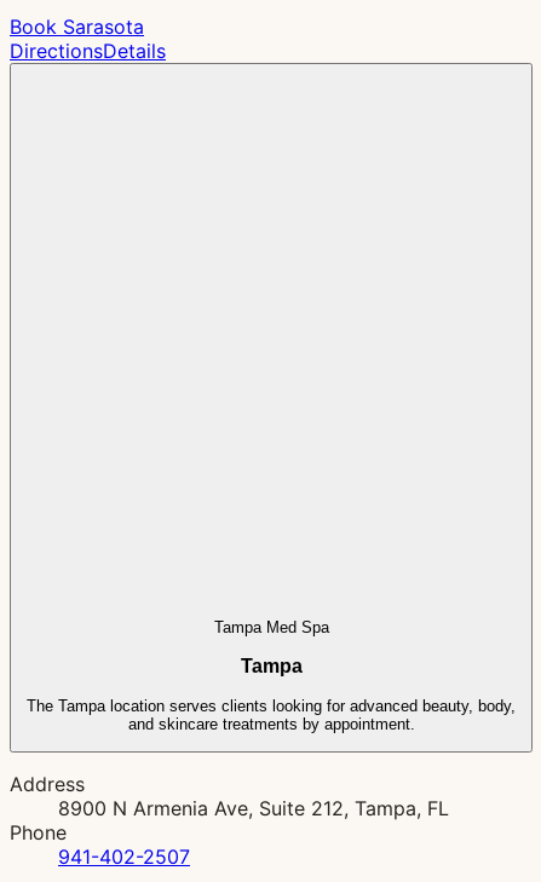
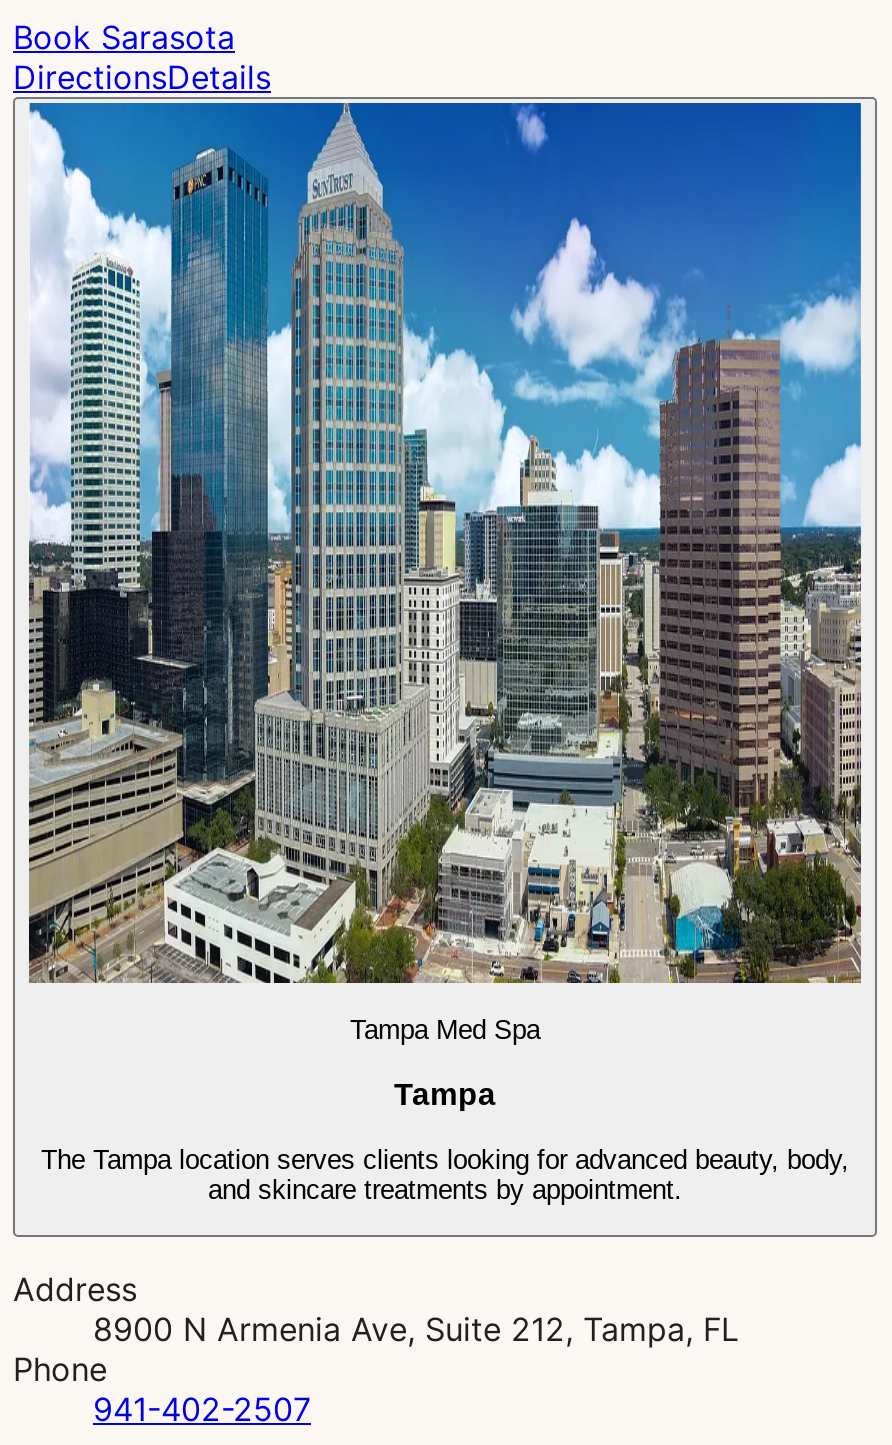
none -> [27,101,863,985] [image]

